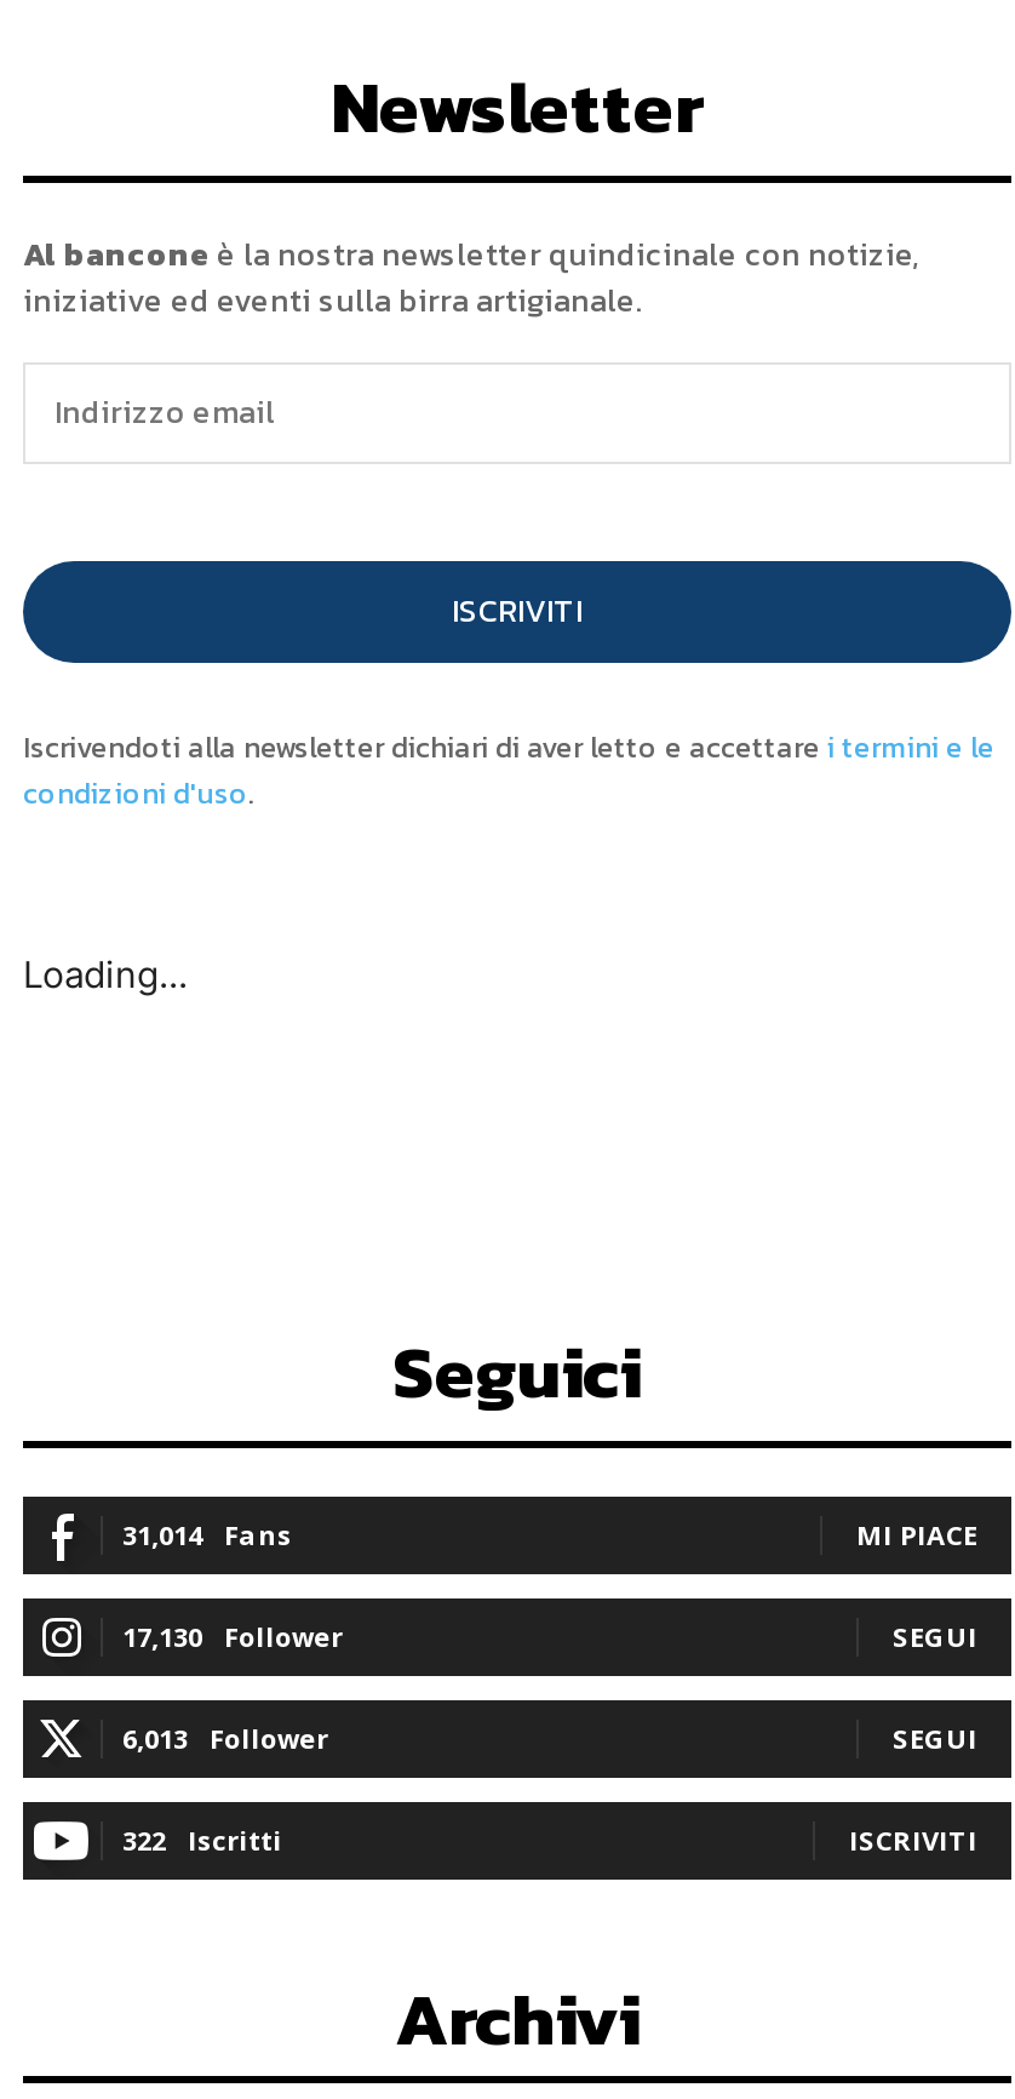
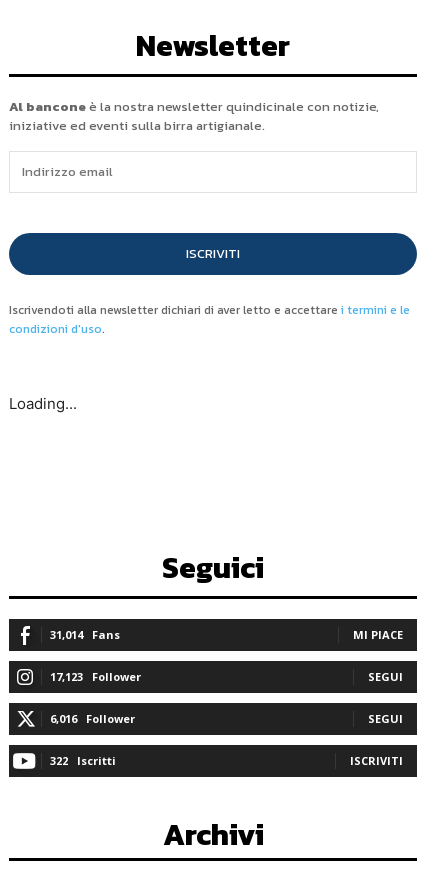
[122,1618,343,1654] 17,130 Follower -> [50,669,141,684] 17,123 Follower
[122,1719,328,1756] 6,013 Follower -> [50,711,135,726] 6,016 Follower

